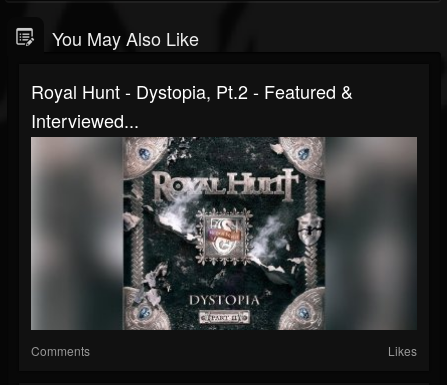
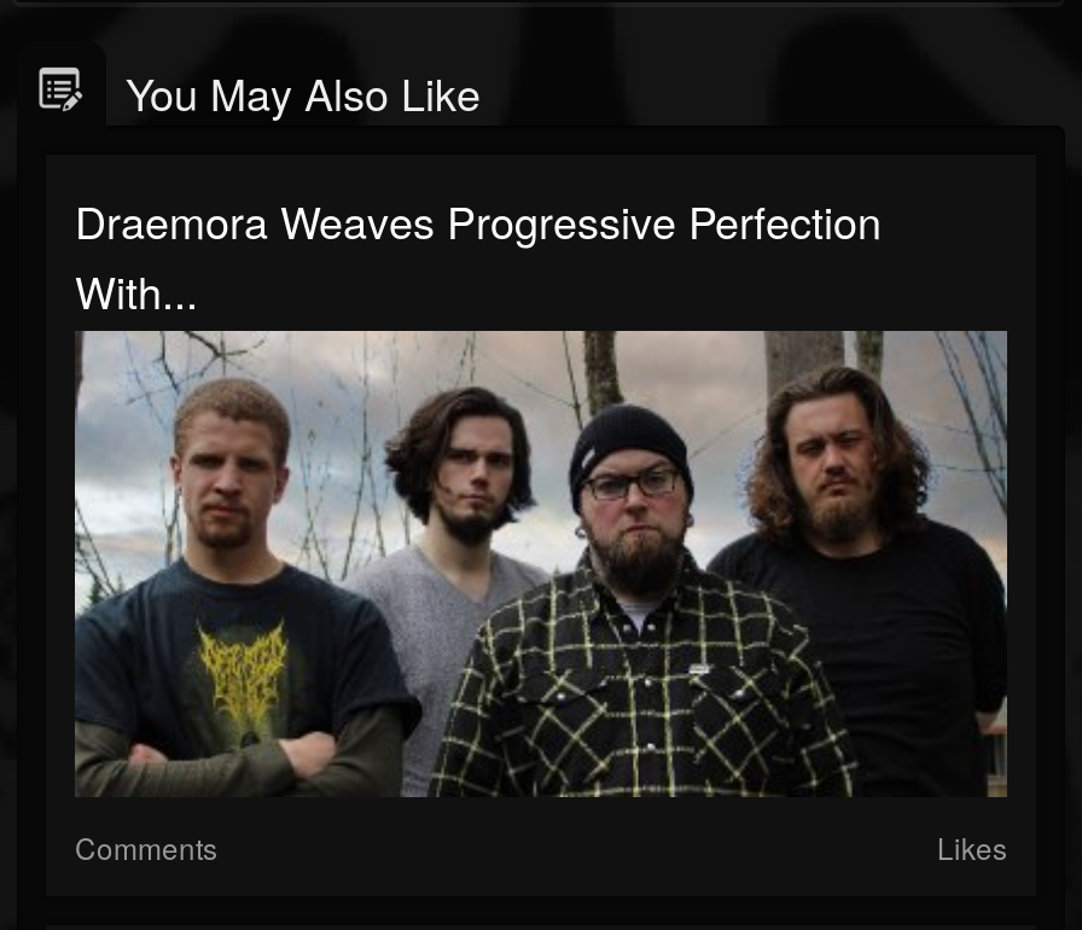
[31,78,353,133] Royal Hunt - Dystopia, Pt.2 - Featured & | Interviewed... -> [75,188,882,321] Draemora Weaves Progressive Perfection | With...
[30,137,417,331] [image] -> [72,329,1010,800] [image]

